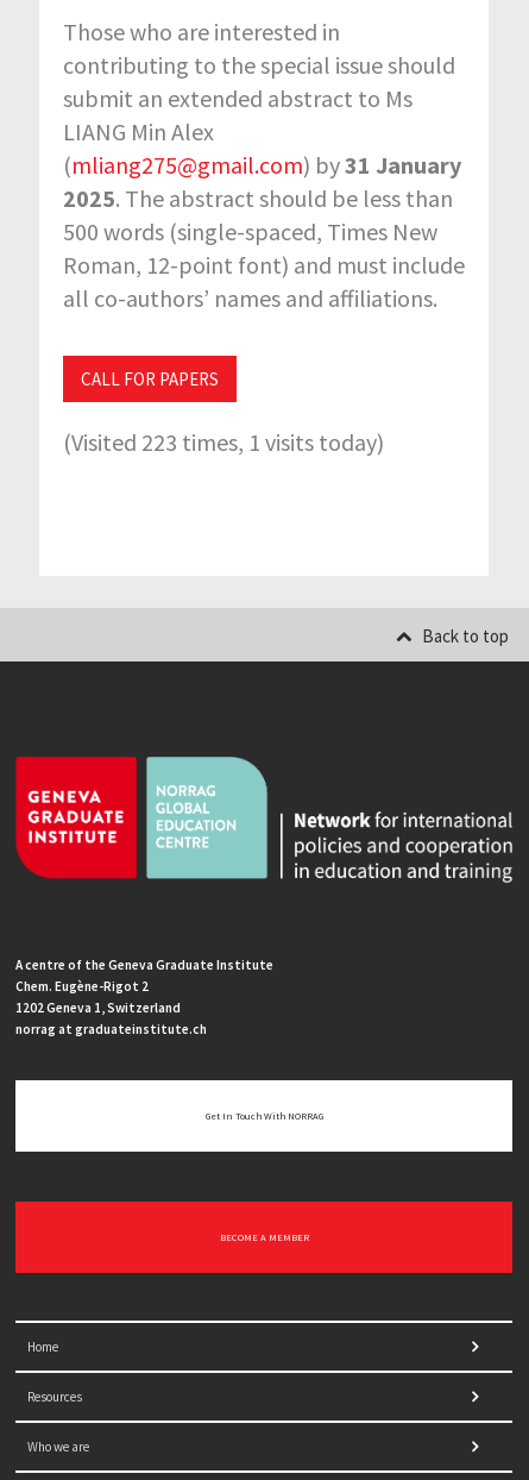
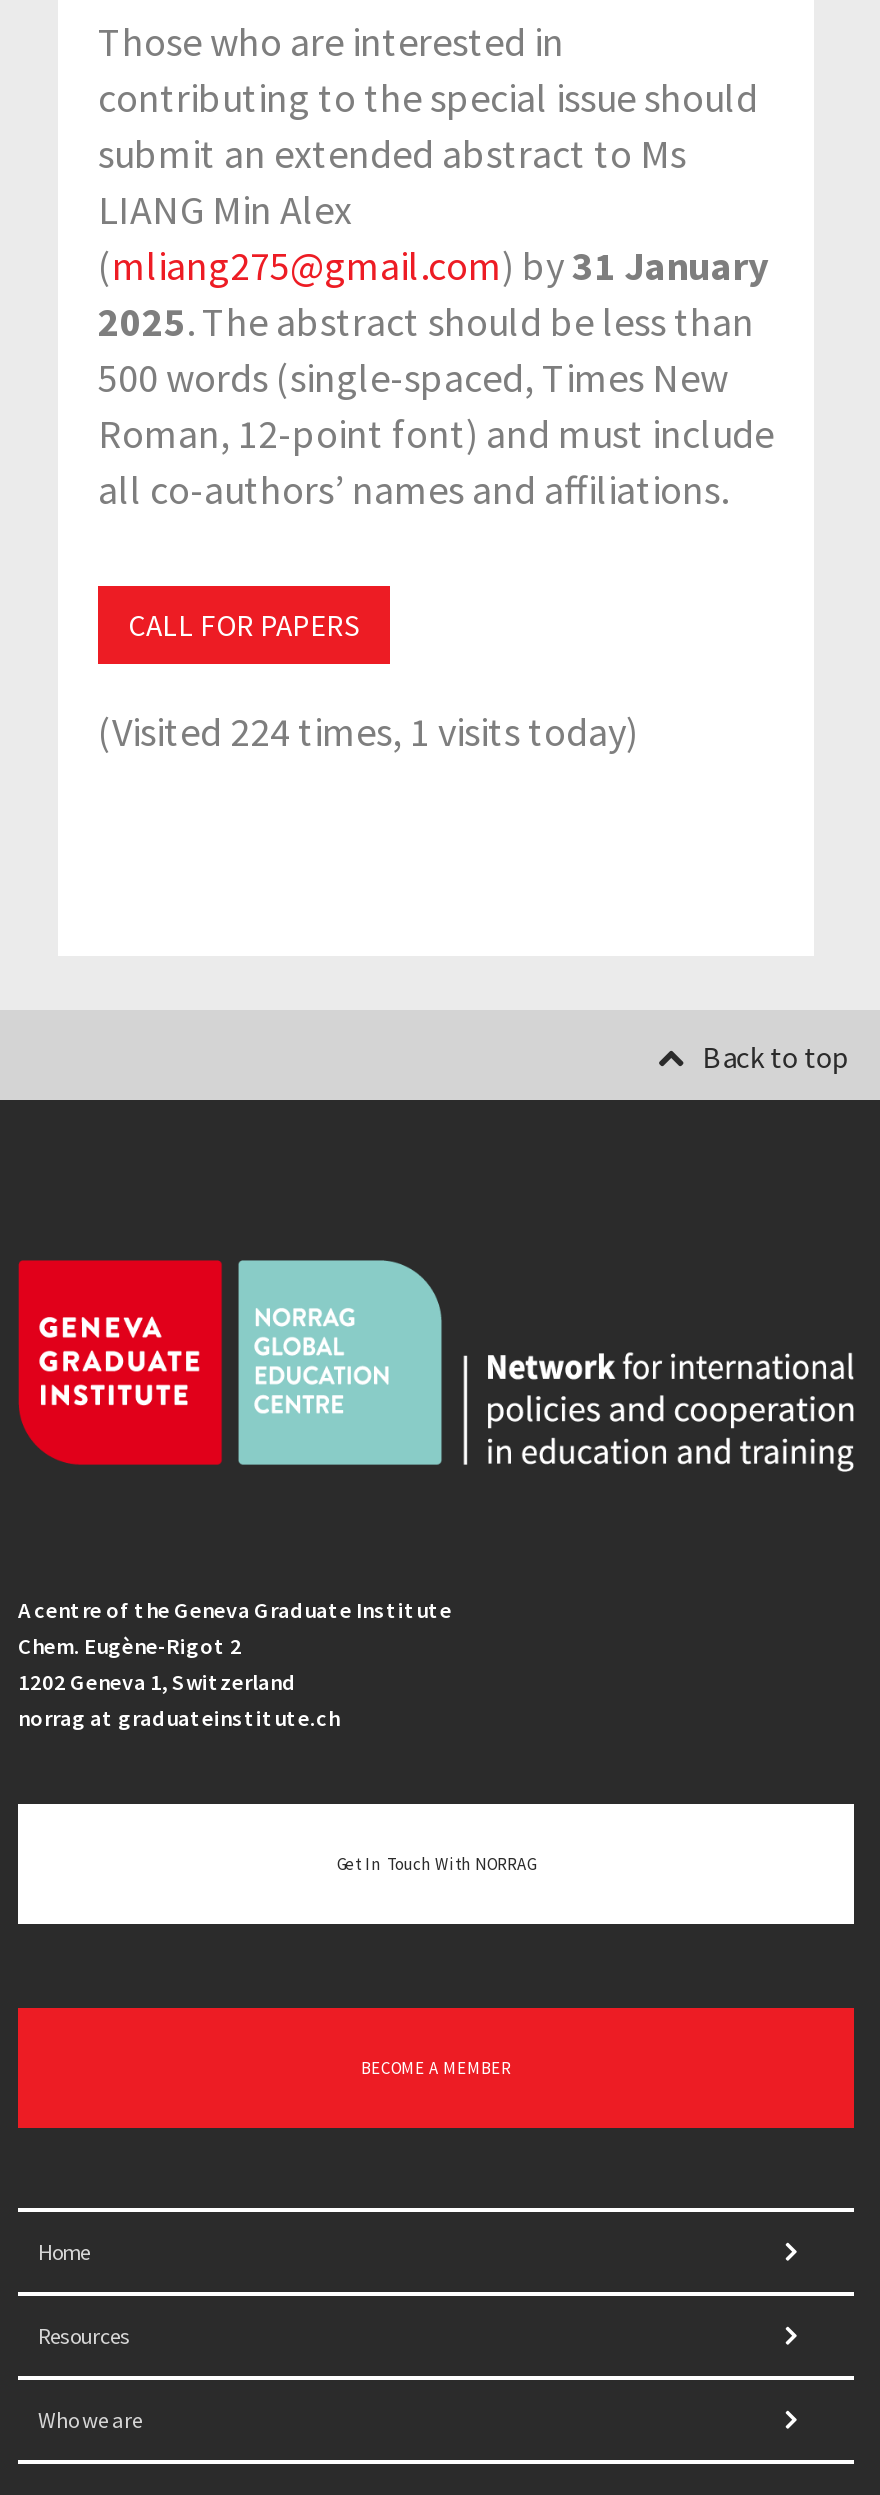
[63,427,384,457] (Visited 223 times, 1 visits today) -> [98,707,638,757] (Visited 224 times, 1 visits today)

